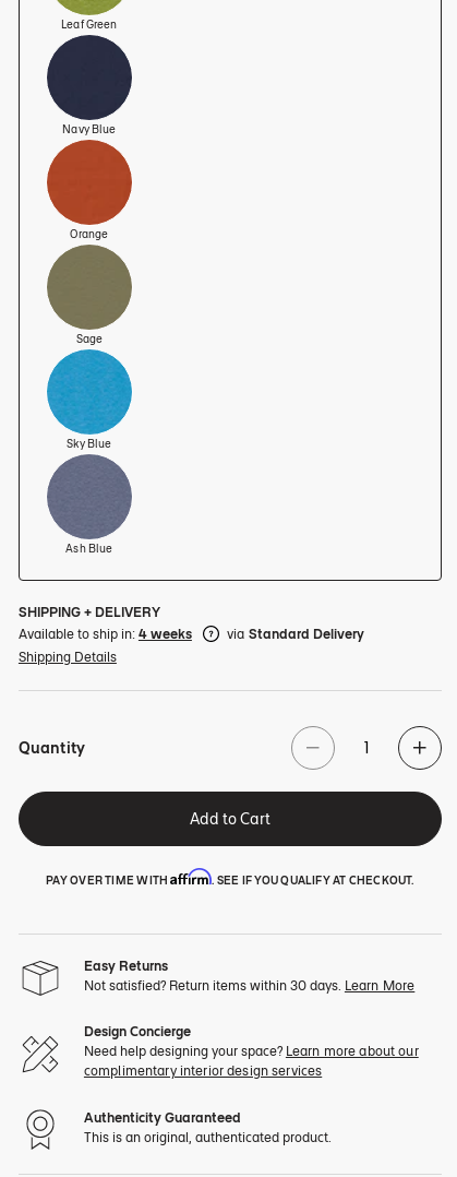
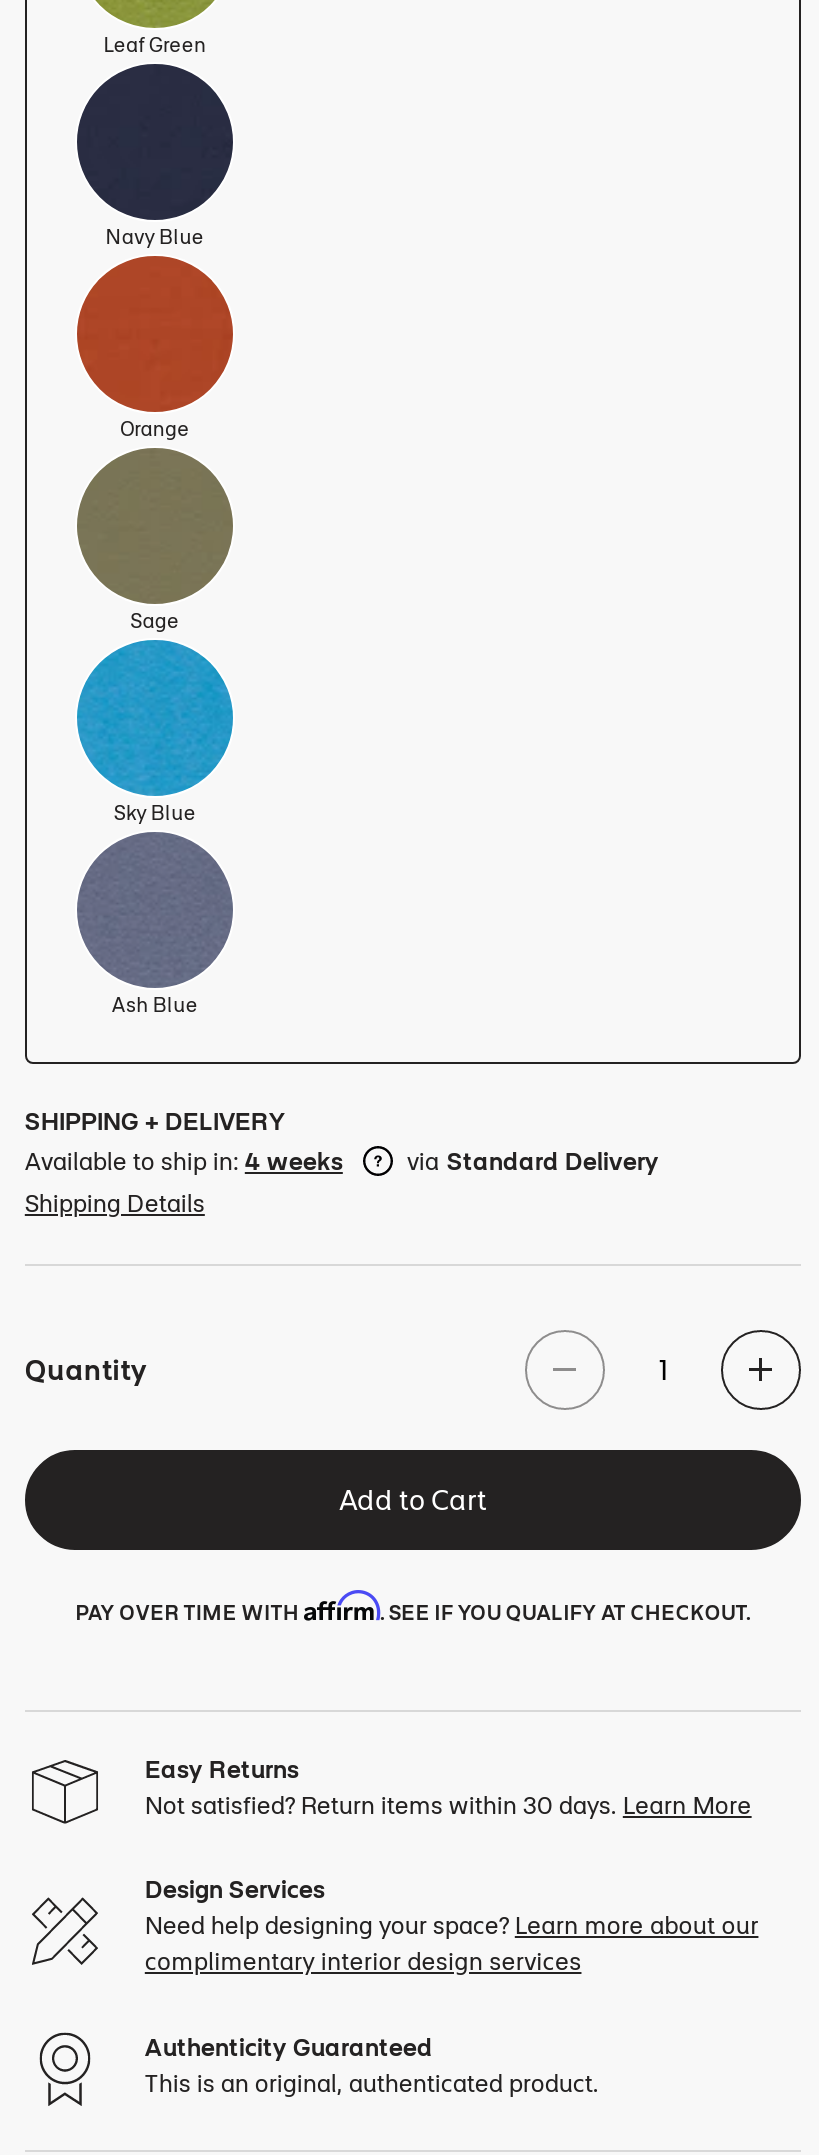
[84,1023,191,1040] Design Concierge -> [145,1874,325,1904] Design Services

